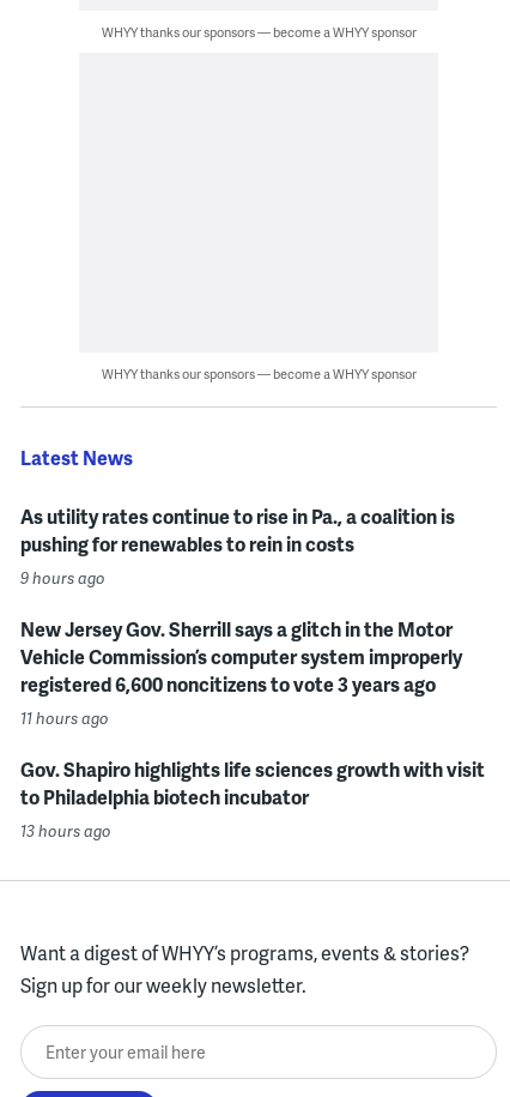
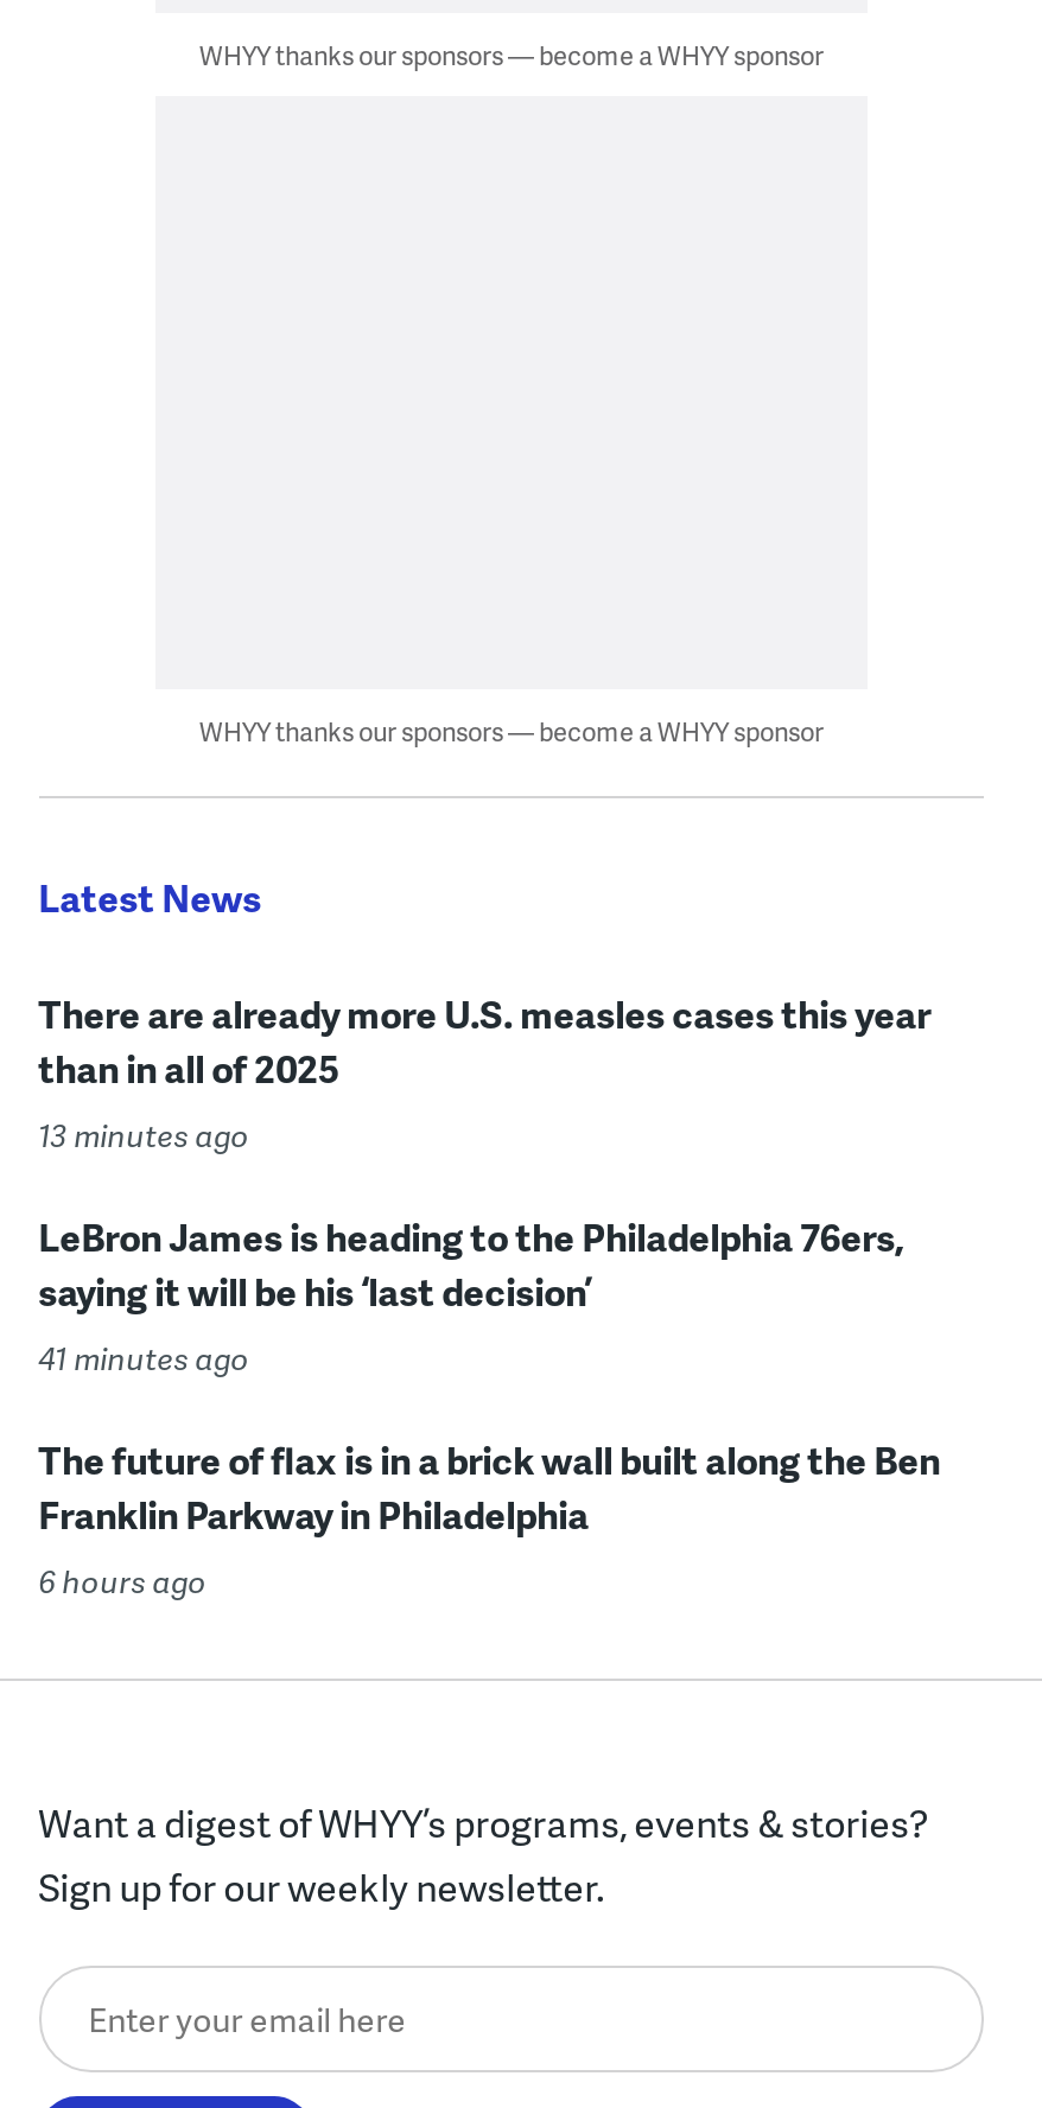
[20,502,454,589] As utility rates continue to rise in Pa., a coalition is | pushing for renewables to rein in costs | 9 hours ago -> [38,986,931,1157] There are already more U.S. measles cases this year | than in all of 2025 | 13 minutes ago
[20,615,462,729] New Jersey Gov. Sherrill says a glitch in the Motor | Vehicle Commission’s computer system improperly | registered 6,600 noncitizens to vote 3 years ago | 11 hours ago -> [38,1209,905,1380] LeBron James is heading to the Philadelphia 76ers, | saying it will be his ‘last decision’ | 41 minutes ago
[20,755,484,842] Gov. Shapiro highlights life sciences growth with visit | to Philadelphia biotech incubator | 13 hours ago -> [38,1432,940,1603] The future of flax is in a brick wall built along the Ben | Franklin Parkway in Philadelphia | 6 hours ago

